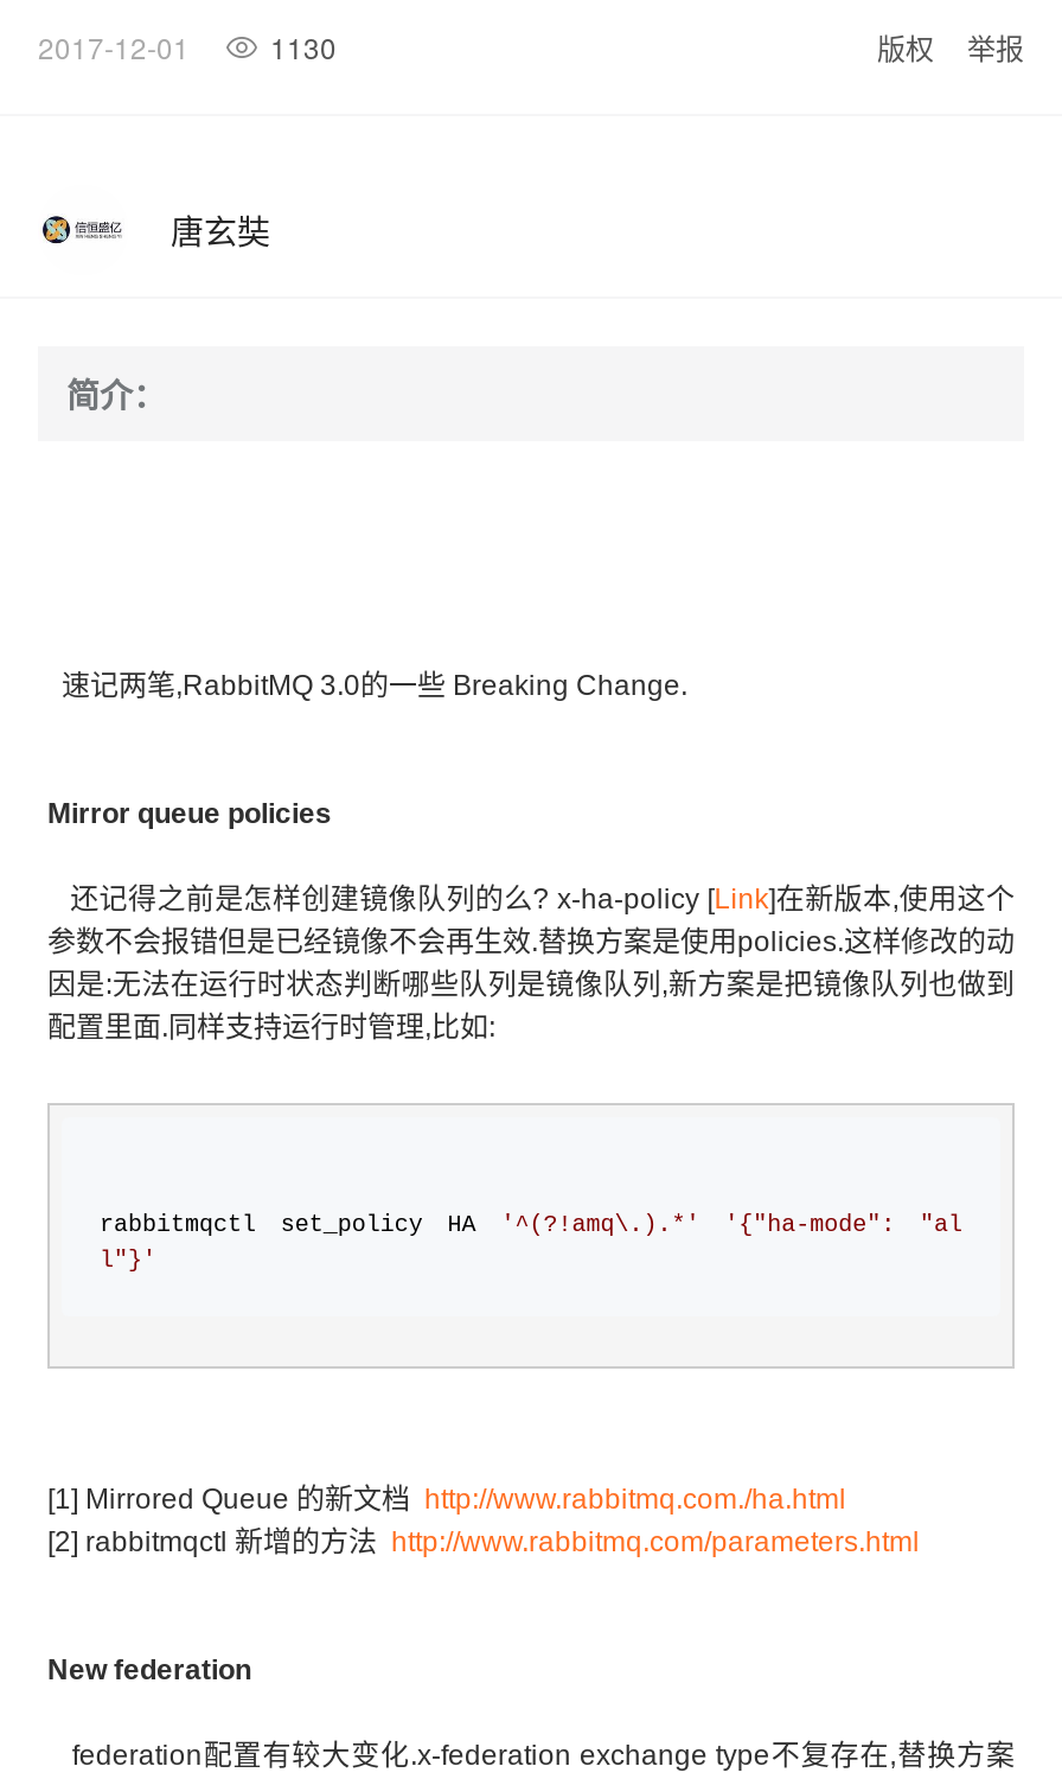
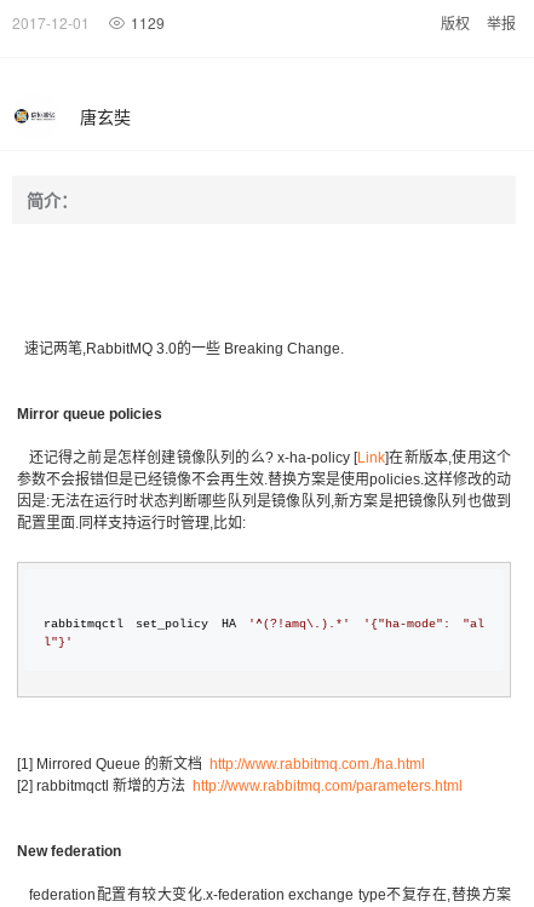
[38,26,337,66] 2017-12-01 1130 -> [12,12,165,33] 2017-12-01 1129

